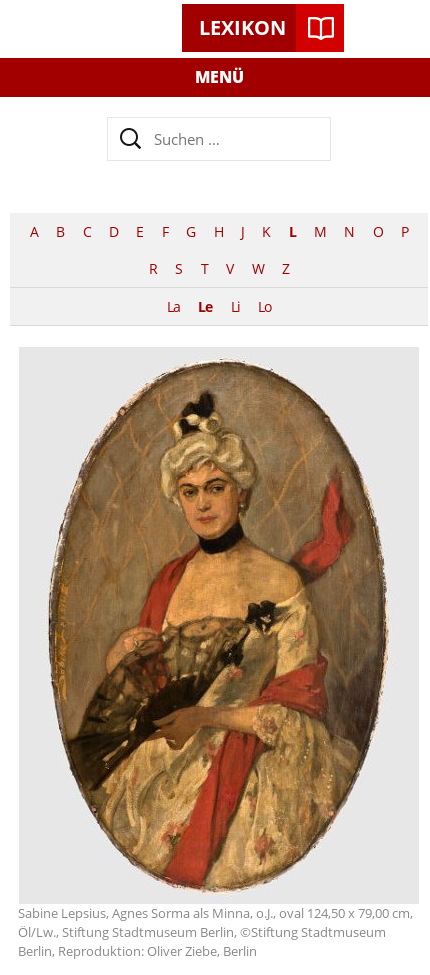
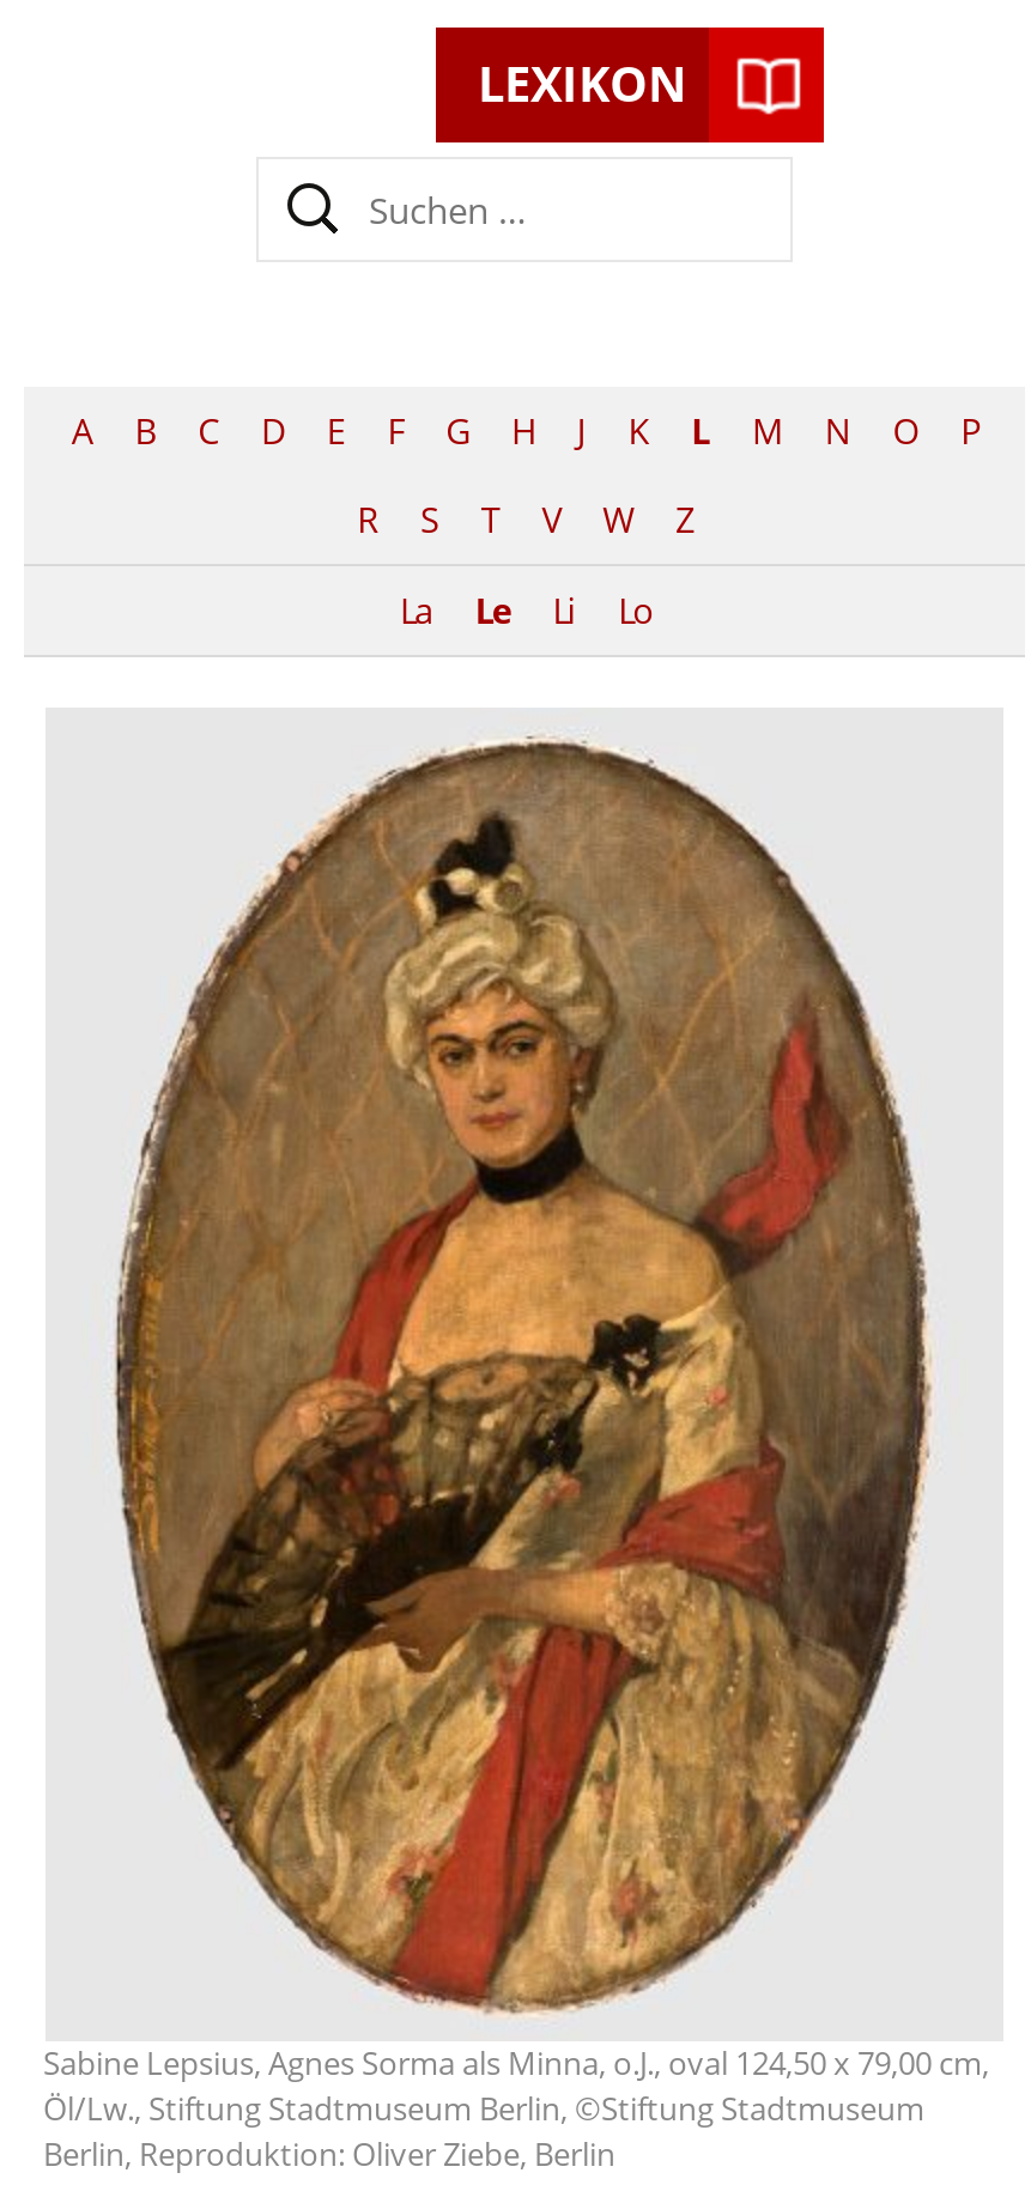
[194,66,243,88] MENÜ -> none

